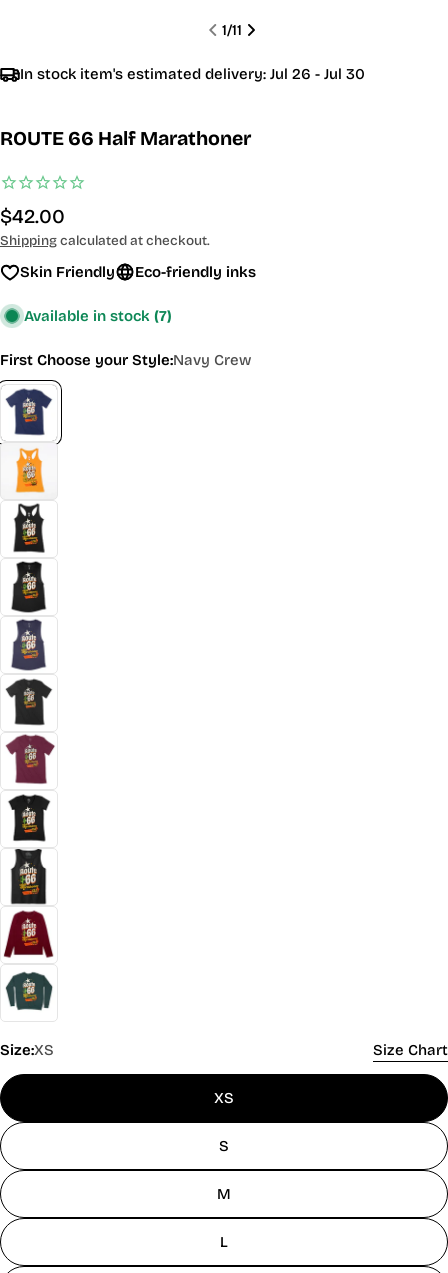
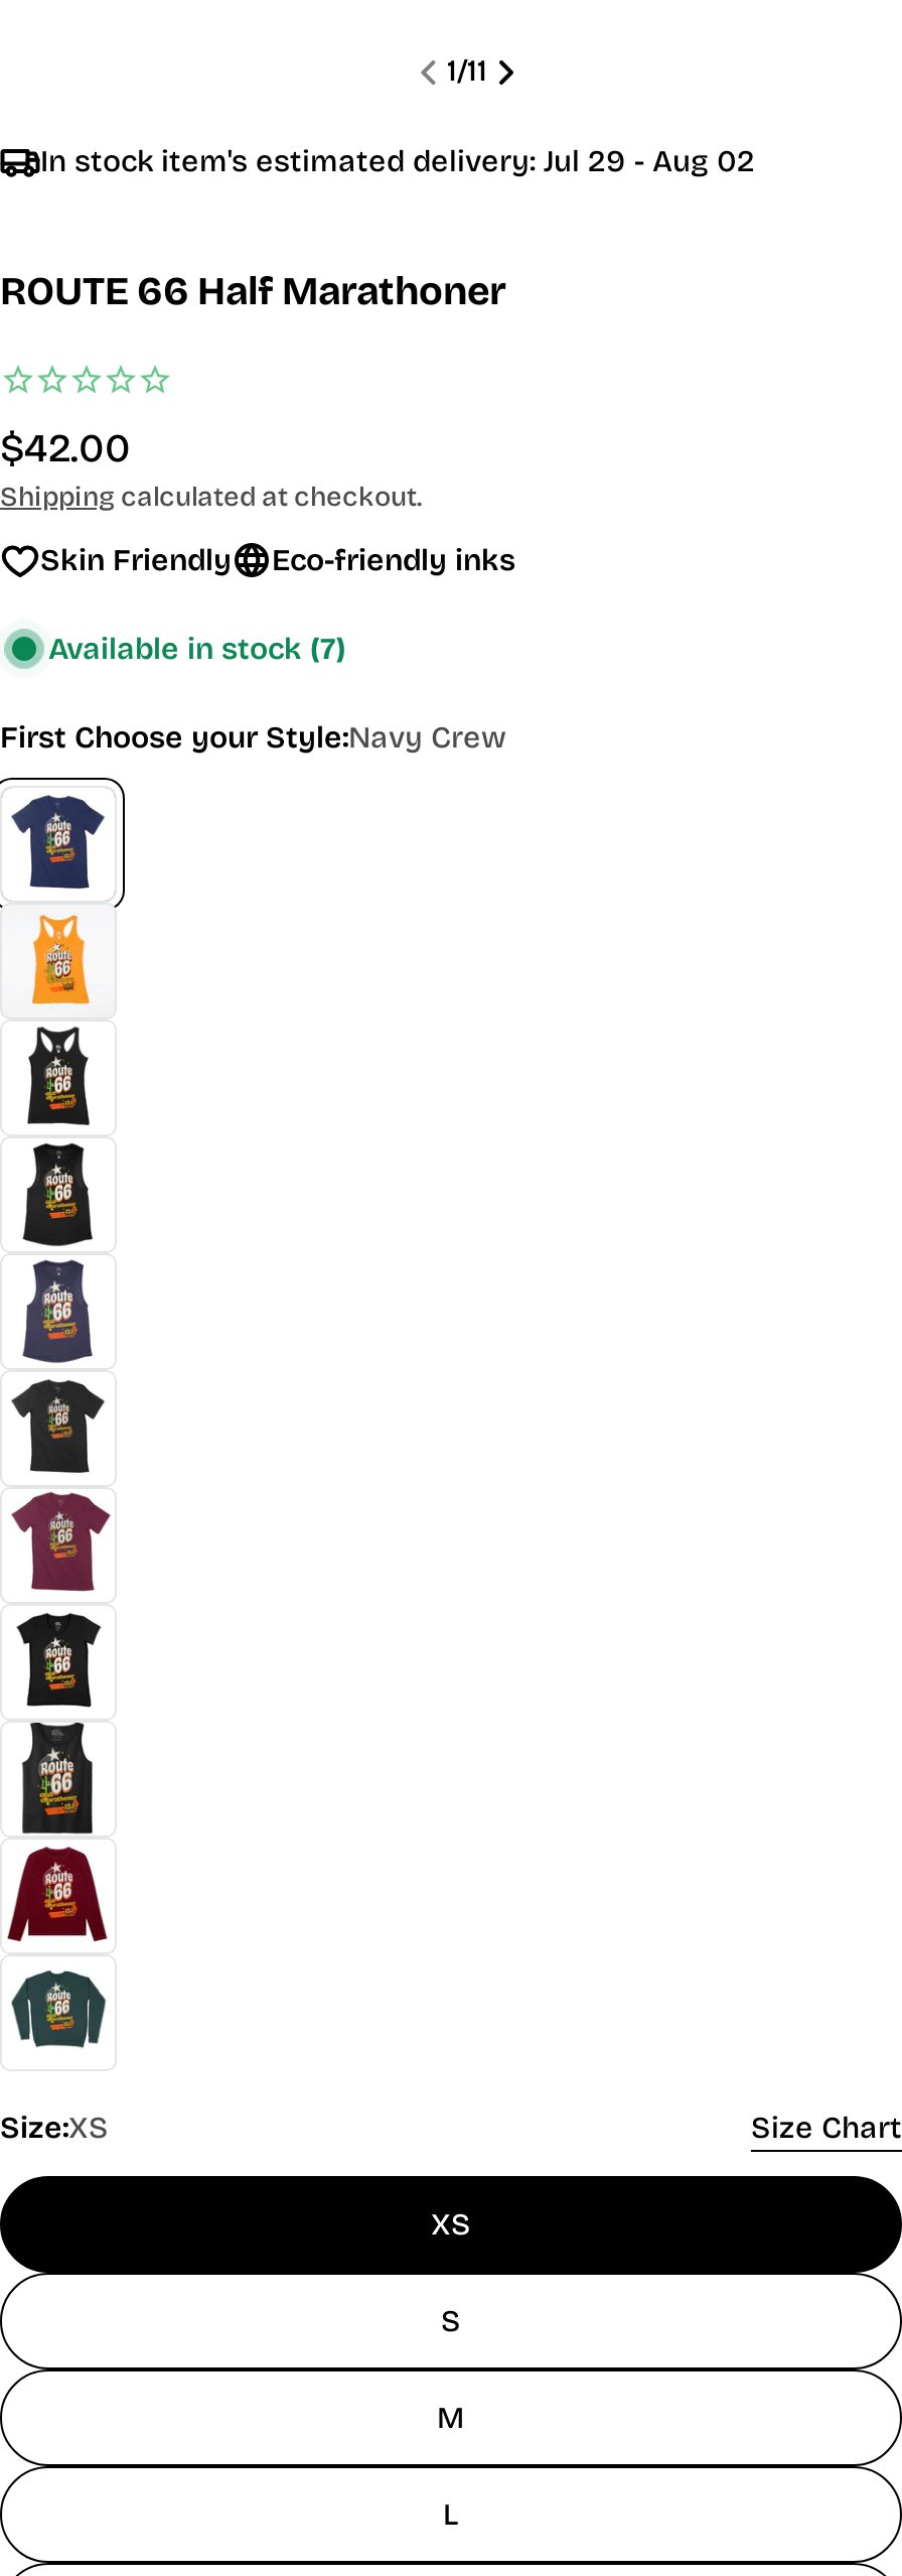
[20,65,365,83] In stock item's estimated delivery: Jul 26 - Jul 30 -> [40,143,755,179] In stock item's estimated delivery: Jul 29 - Aug 02

